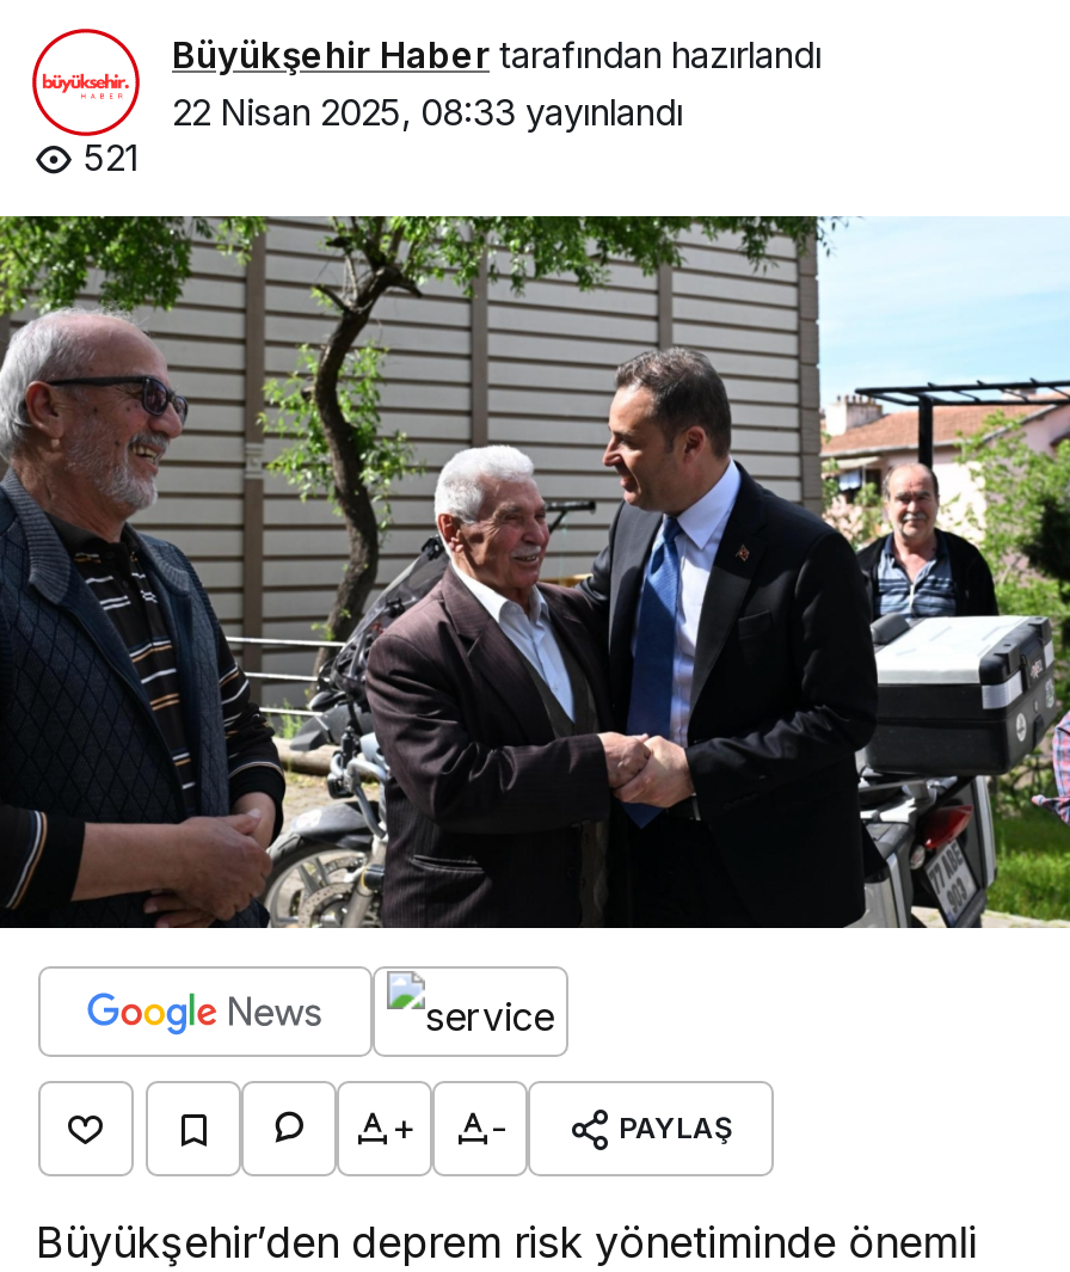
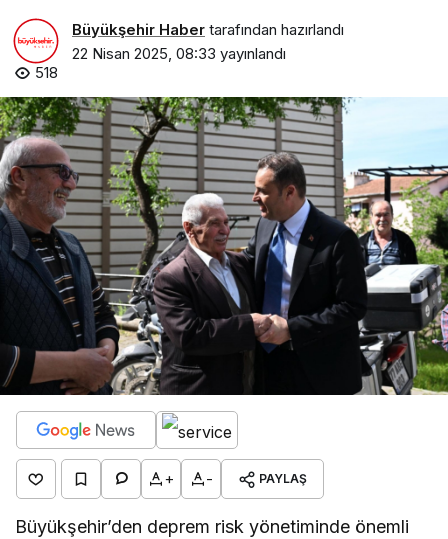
[84,134,136,179] 521 -> [35,62,58,81] 518

